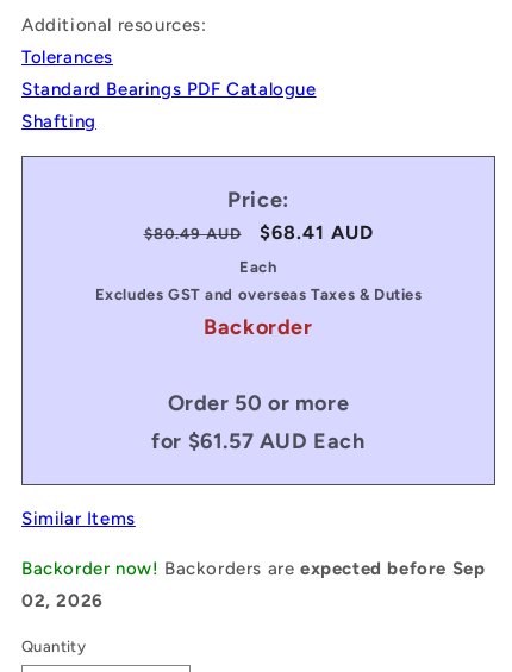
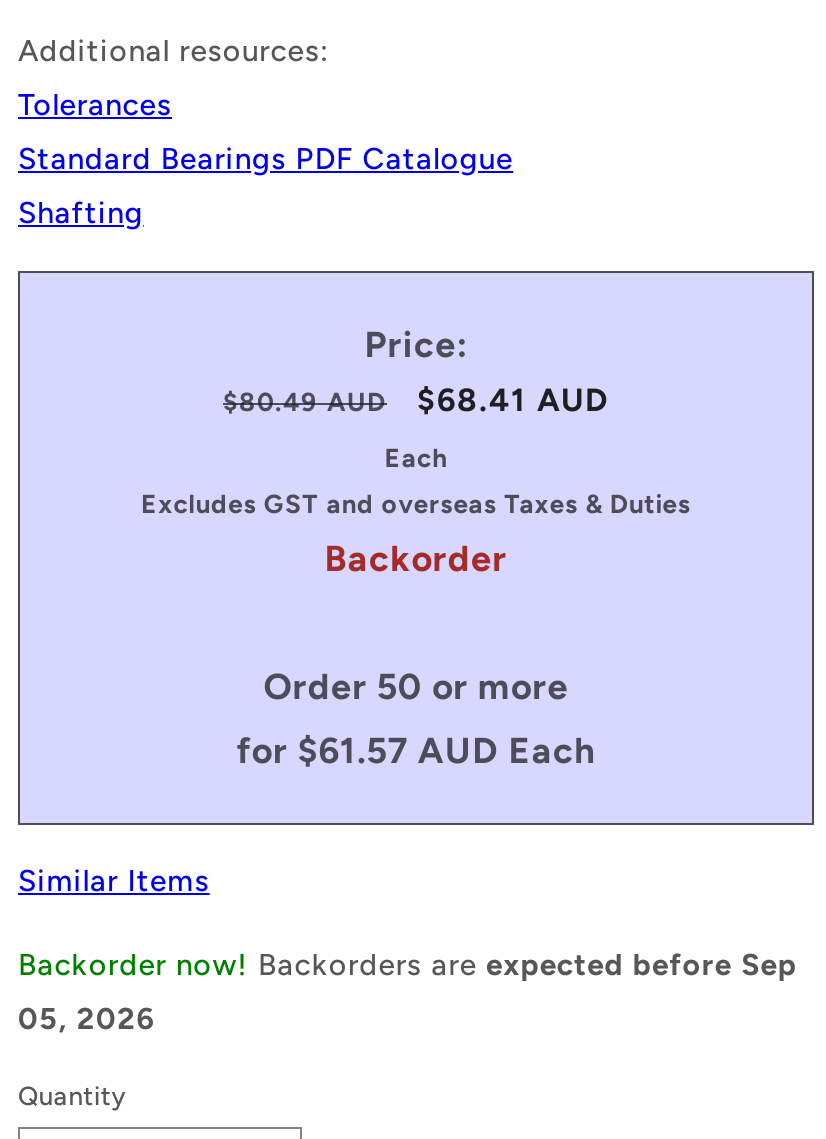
[21,590,103,612] 02, 2026 -> [18,1002,156,1038] 05, 2026

